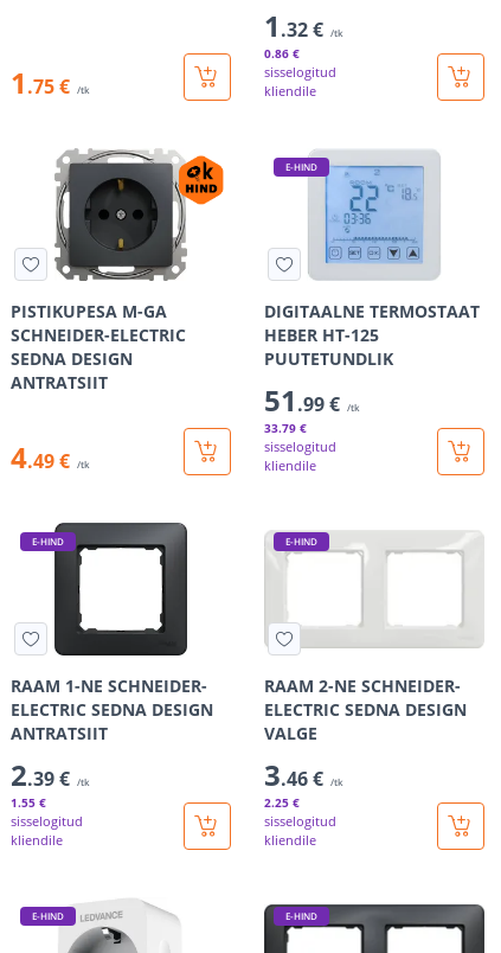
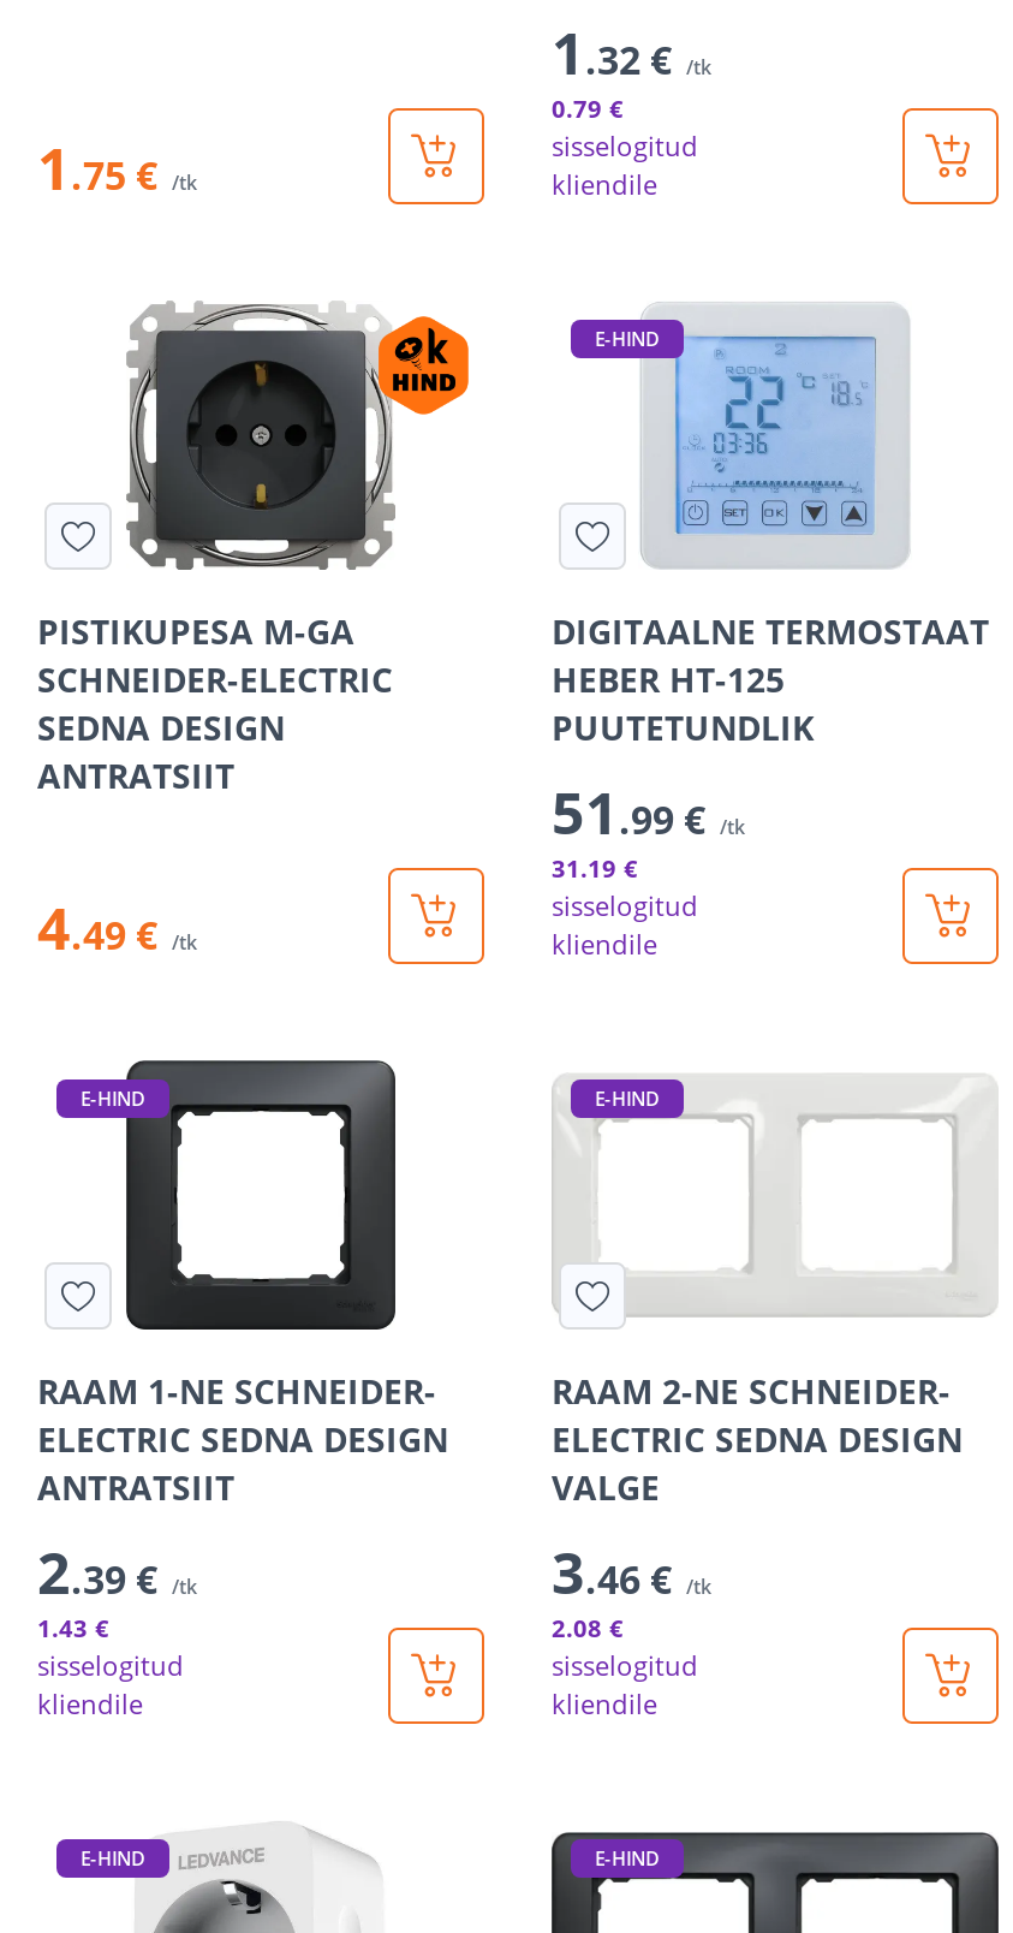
[264,45,300,62] 0.86 € -> [552,91,624,125] 0.79 €
[264,420,307,436] 33.79 € -> [552,851,638,885] 31.19 €
[11,794,46,811] 1.55 € -> [37,1611,109,1644] 1.43 €
[264,794,300,811] 2.25 € -> [552,1611,624,1644] 2.08 €

